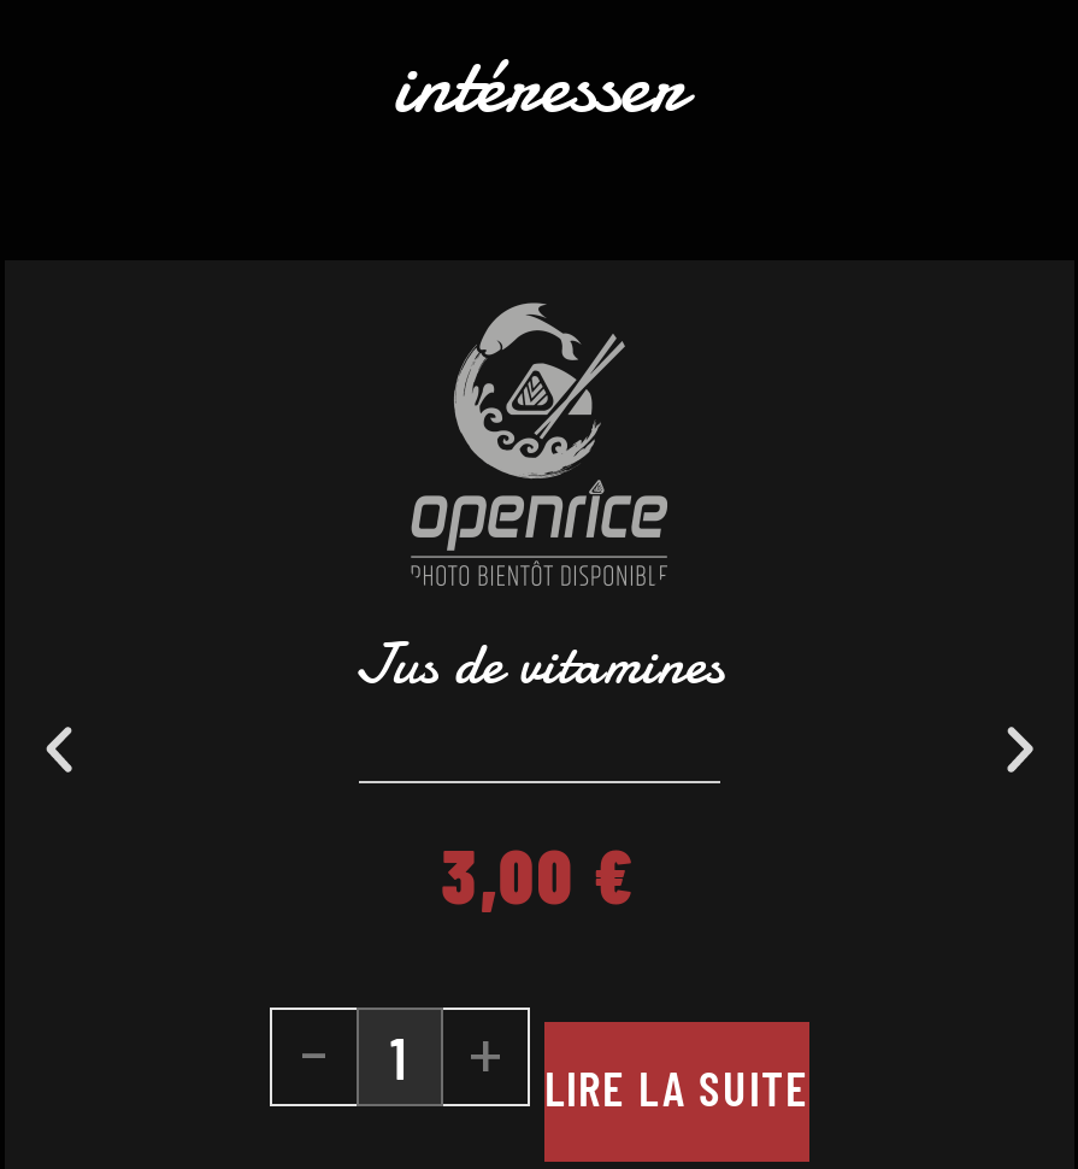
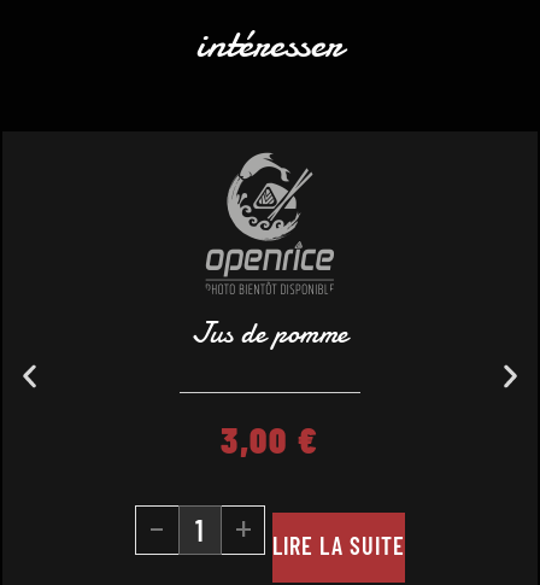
[355,623,725,703] Jus de vitamines -> [192,313,348,353] Jus de pomme

